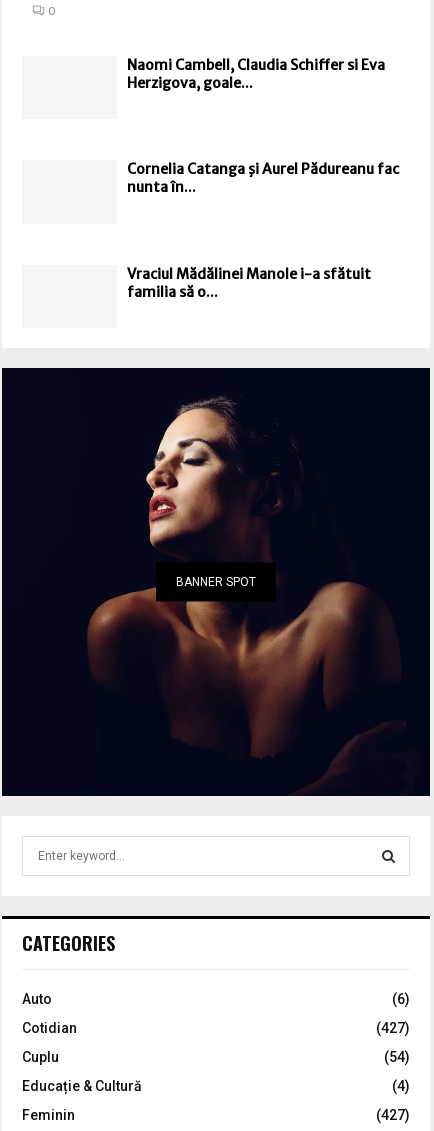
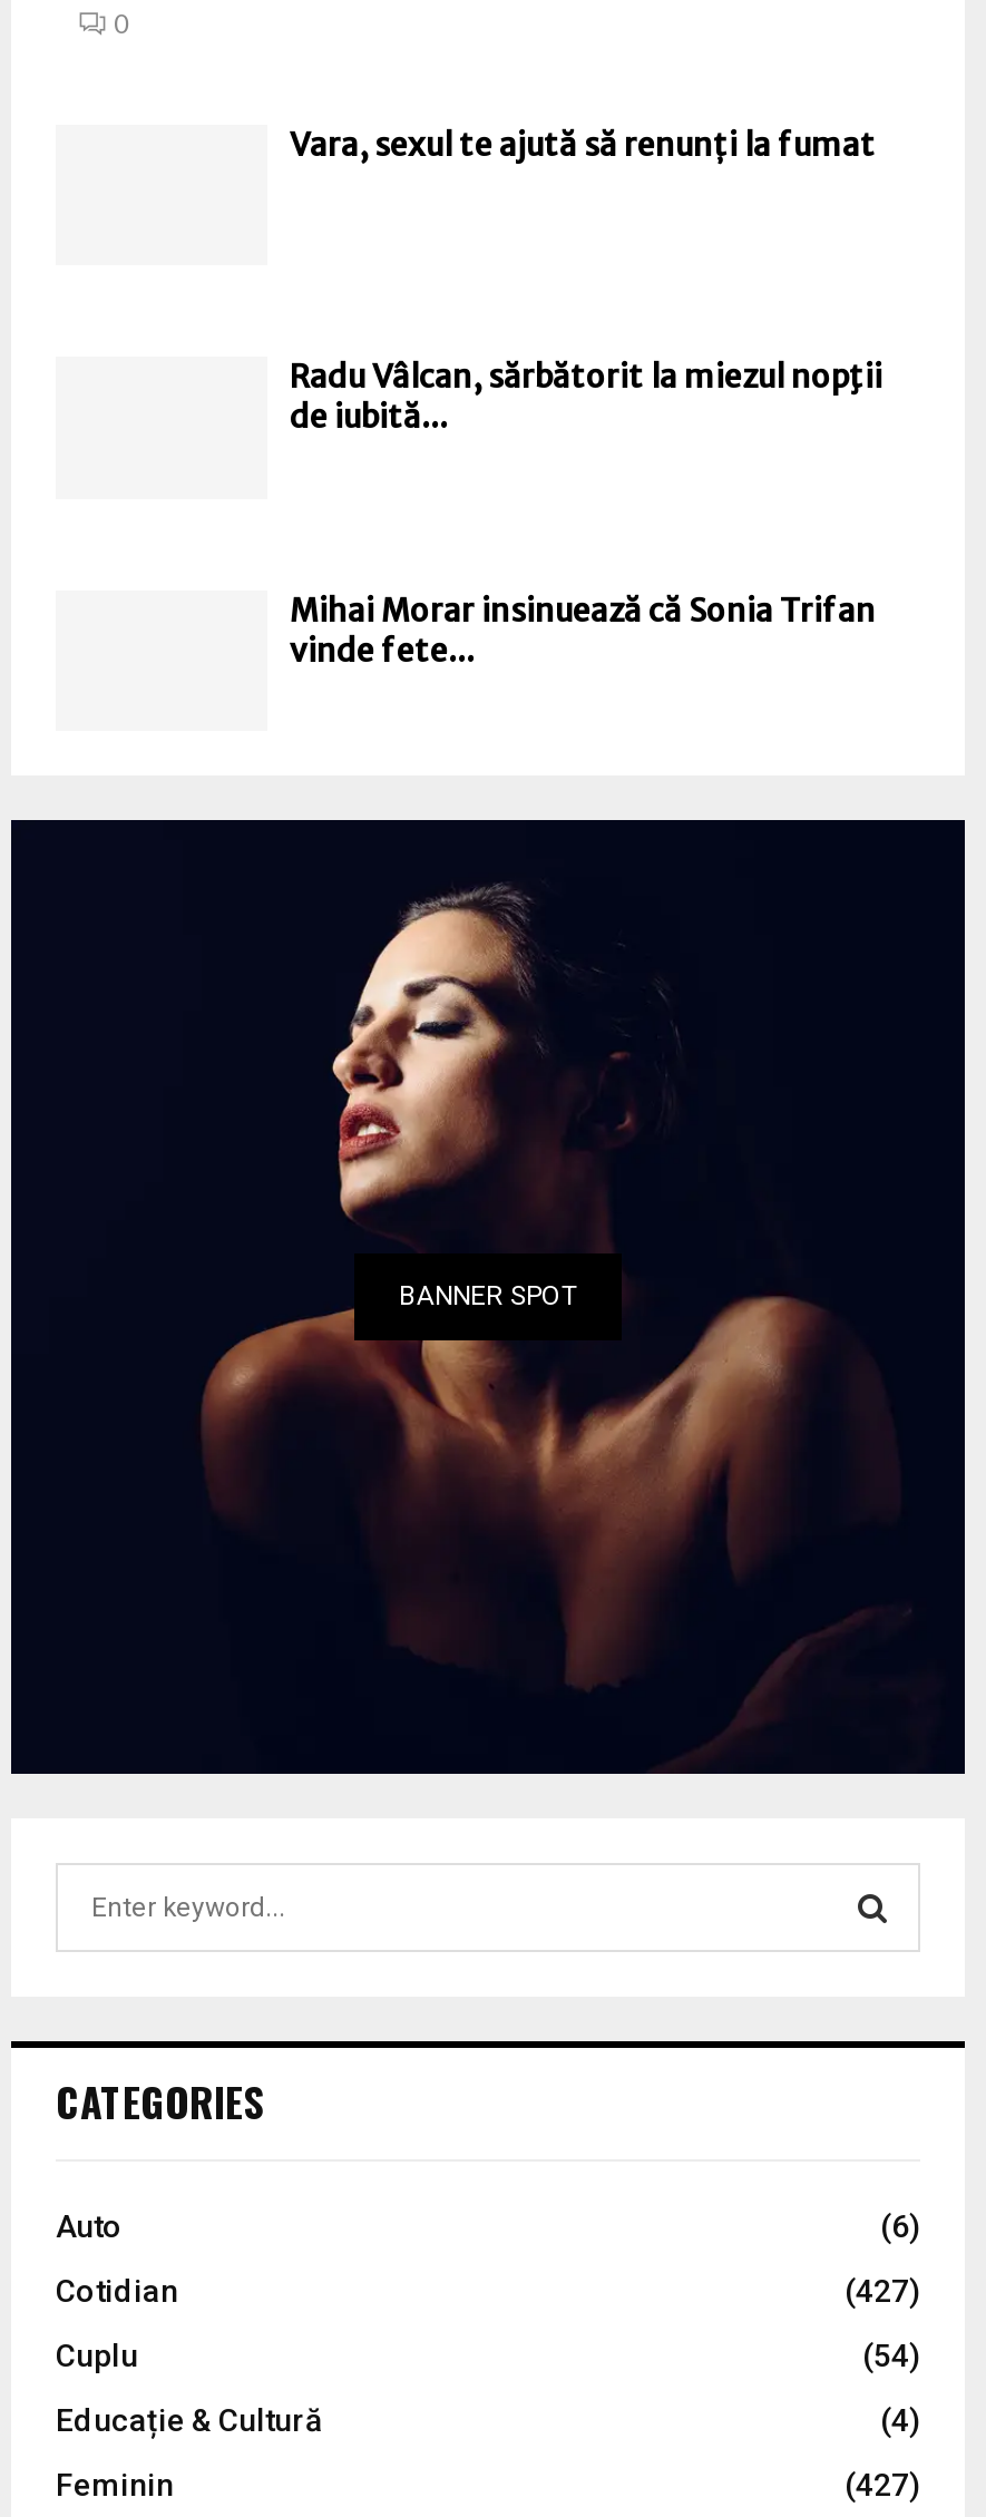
[127,56,385,92] Naomi Cambell, Claudia Schiffer si Eva | Herzigova, goale... -> [290,125,876,165] Vara, sexul te ajută să renunți la fumat
[127,160,399,196] Cornelia Catanga şi Aurel Pădureanu fac | nunta în... -> [290,358,882,438] Radu Vâlcan, sărbătorit la miezul nopţii | de iubită...
[127,265,371,301] Vraciul Mădălinei Manole i-a sfătuit | familia să o... -> [290,590,876,670] Mihai Morar insinuează că Sonia Trifan | vinde fete...

